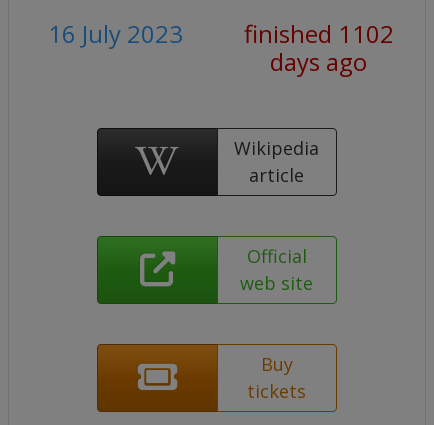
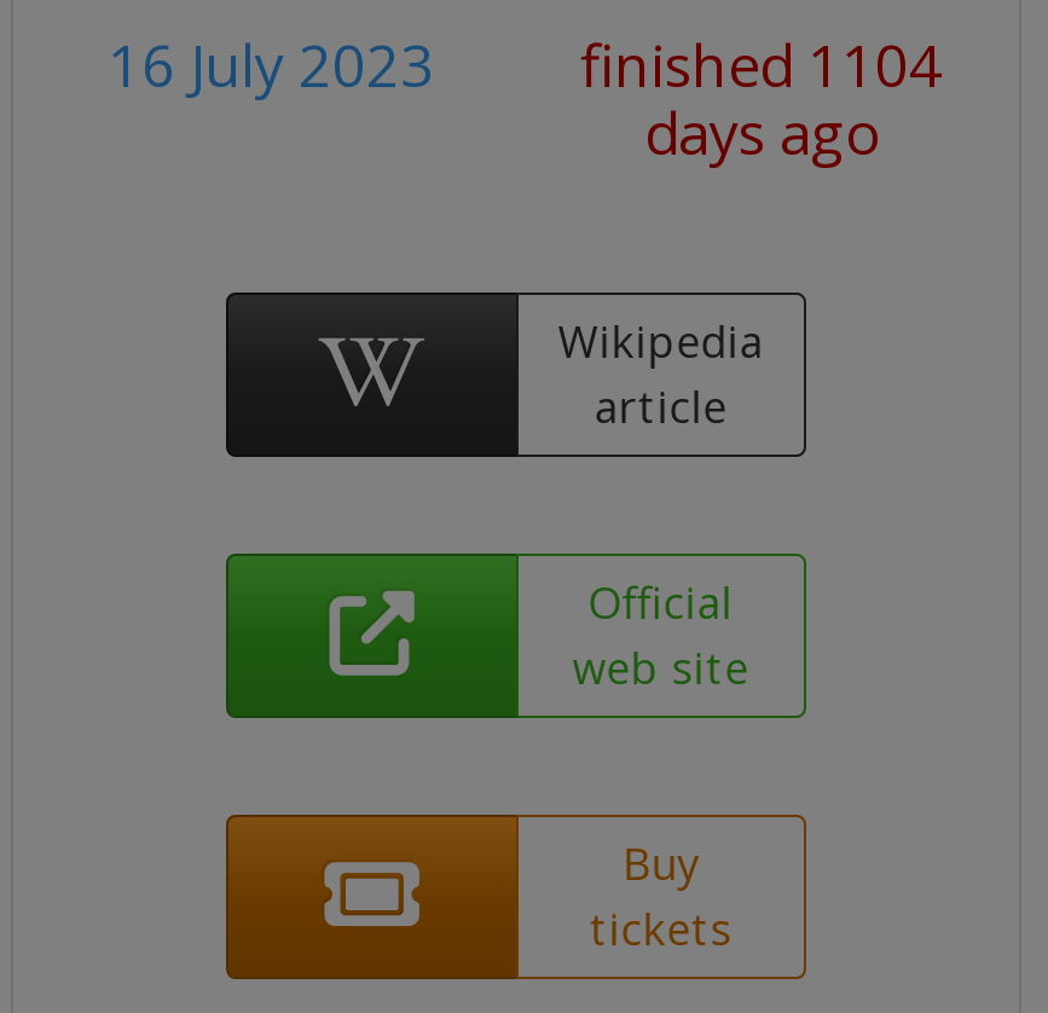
[48,17,393,50] 16 July 2023 finished 1102 -> [108,24,943,104] 16 July 2023 finished 1104

